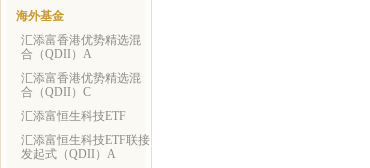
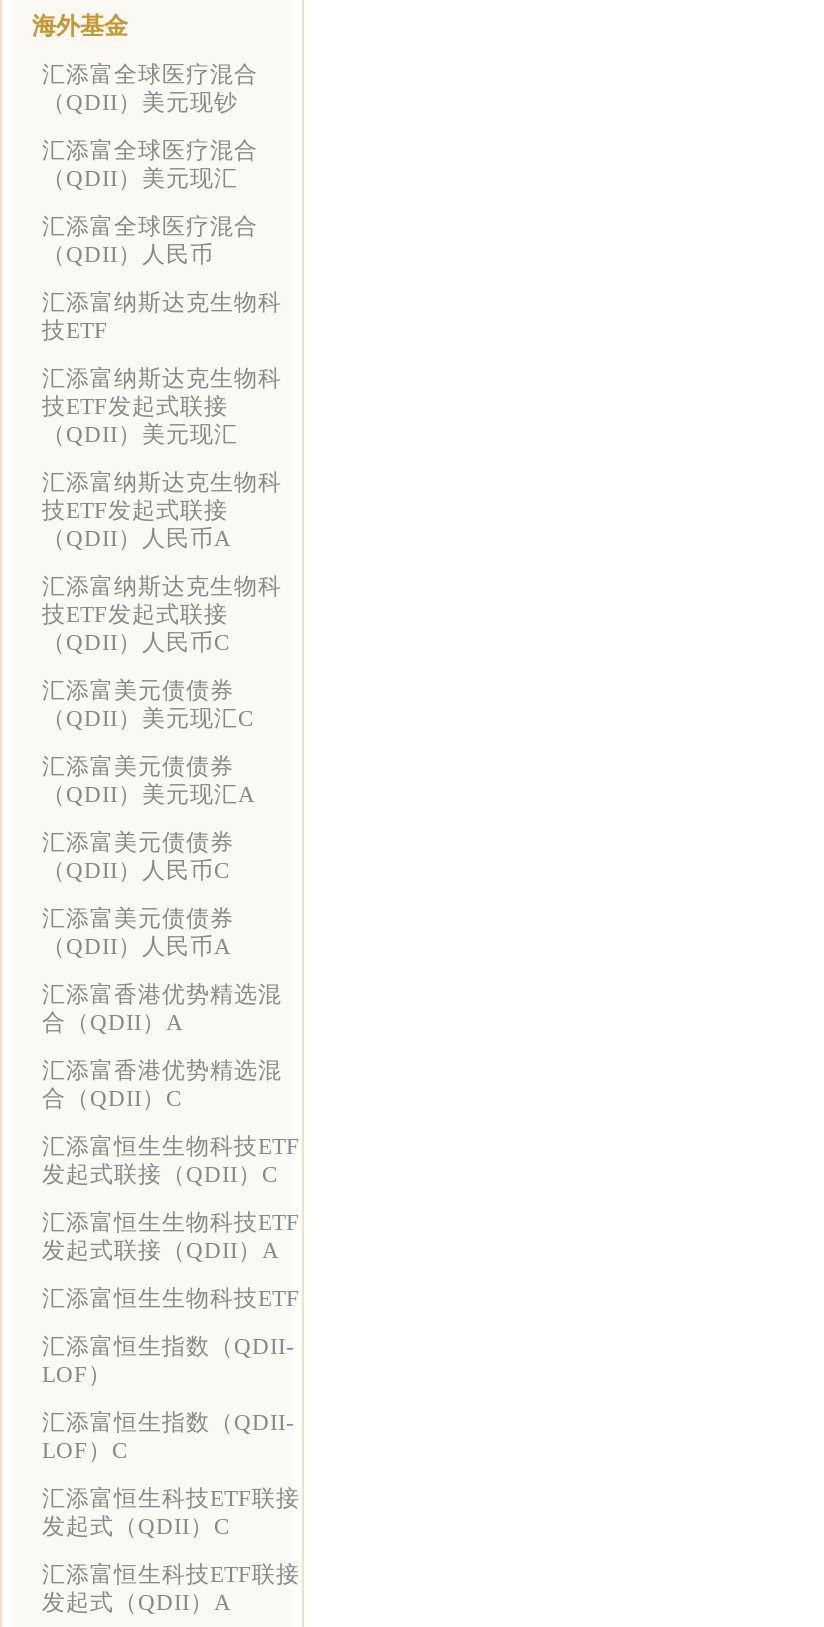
none -> [42,62,282,958] 汇添富全球医疗混合 | （QDII）美元现钞 | 汇添富全球医疗混合 | （QDII）美元现汇 | 汇添富全球医疗混合 | （QDII）人民币 | 汇添富纳斯达克生物科 | 技ETF | 汇添富纳斯达克生物科 | 技ETF发起式联接 | （QDII）美元现汇 | 汇添富纳斯达克生物科 | 技ETF发起式联接 | （QDII）人民币A | 汇添富纳斯达克生物科 | 技ETF发起式联接 | （QDII）人民币C | 汇添富美元债债券 | （QDII）美元现汇C | 汇添富美元债债券 | （QDII）美元现汇A | 汇添富美元债债券 | （QDII）人民币C | 汇添富美元债债券 | （QDII）人民币A
[21,110,126,122] 汇添富恒生科技ETF -> [42,1134,300,1538] 汇添富恒生生物科技ETF | 发起式联接（QDII）C | 汇添富恒生生物科技ETF | 发起式联接（QDII）A | 汇添富恒生生物科技ETF | 汇添富恒生指数（QDII- | LOF） | 汇添富恒生指数（QDII- | LOF）C | 汇添富恒生科技ETF联接 | 发起式（QDII）C

